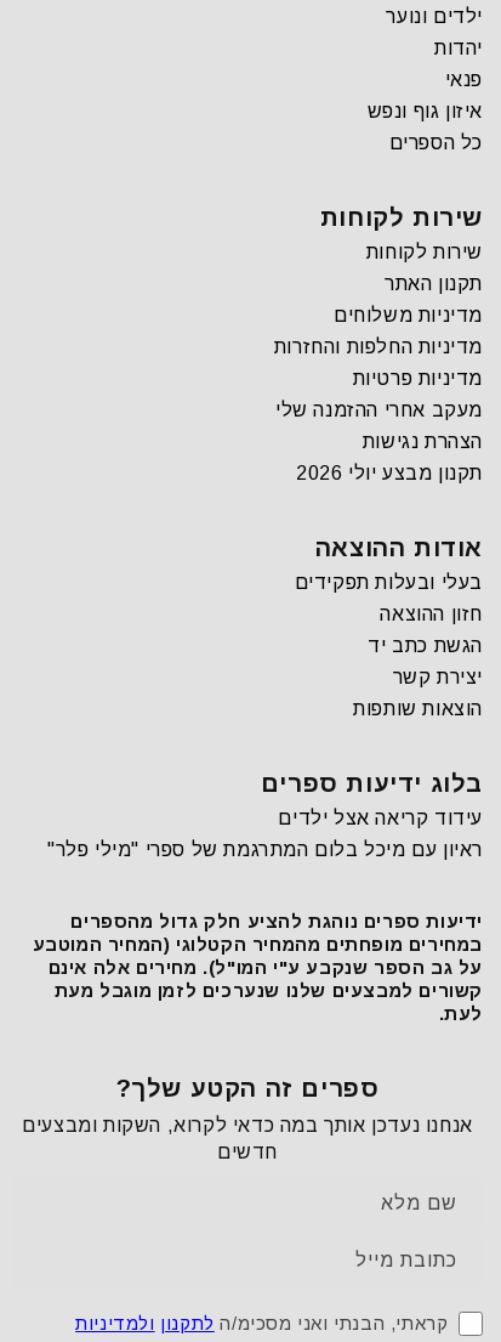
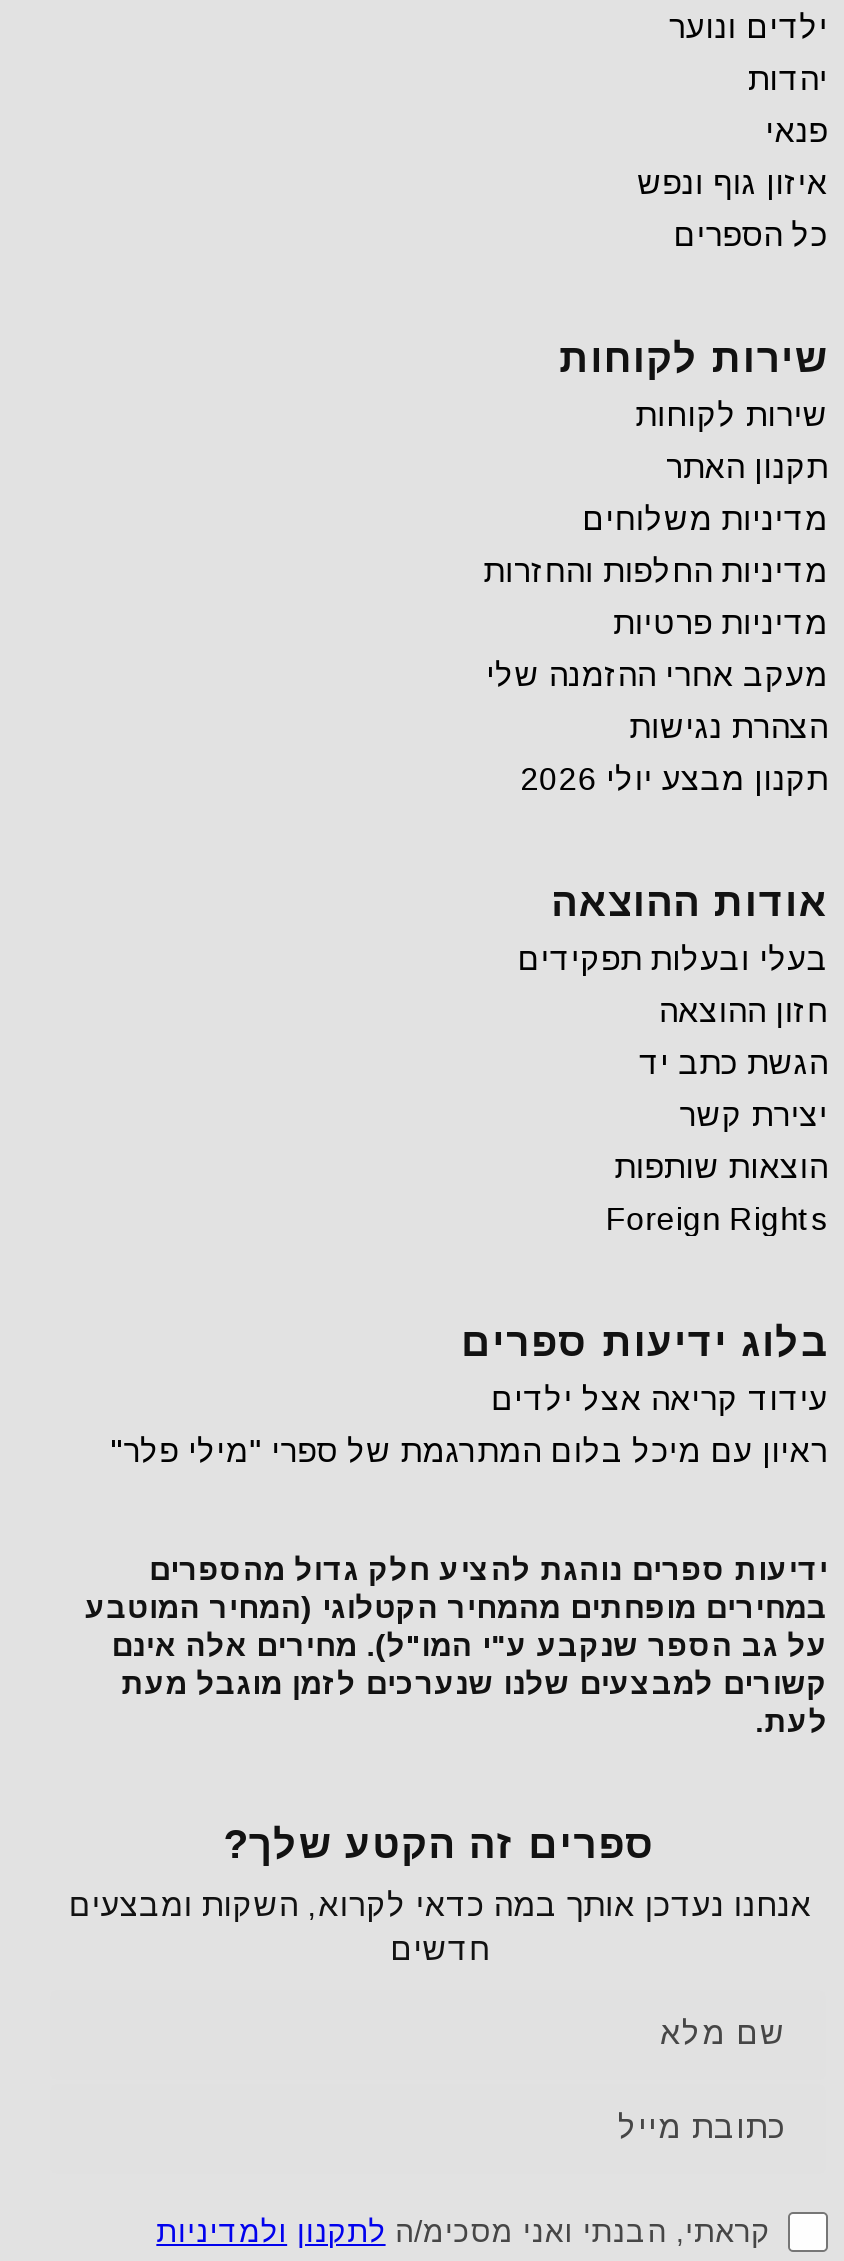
none -> [605,1201,828,1235] Foreign Rights

